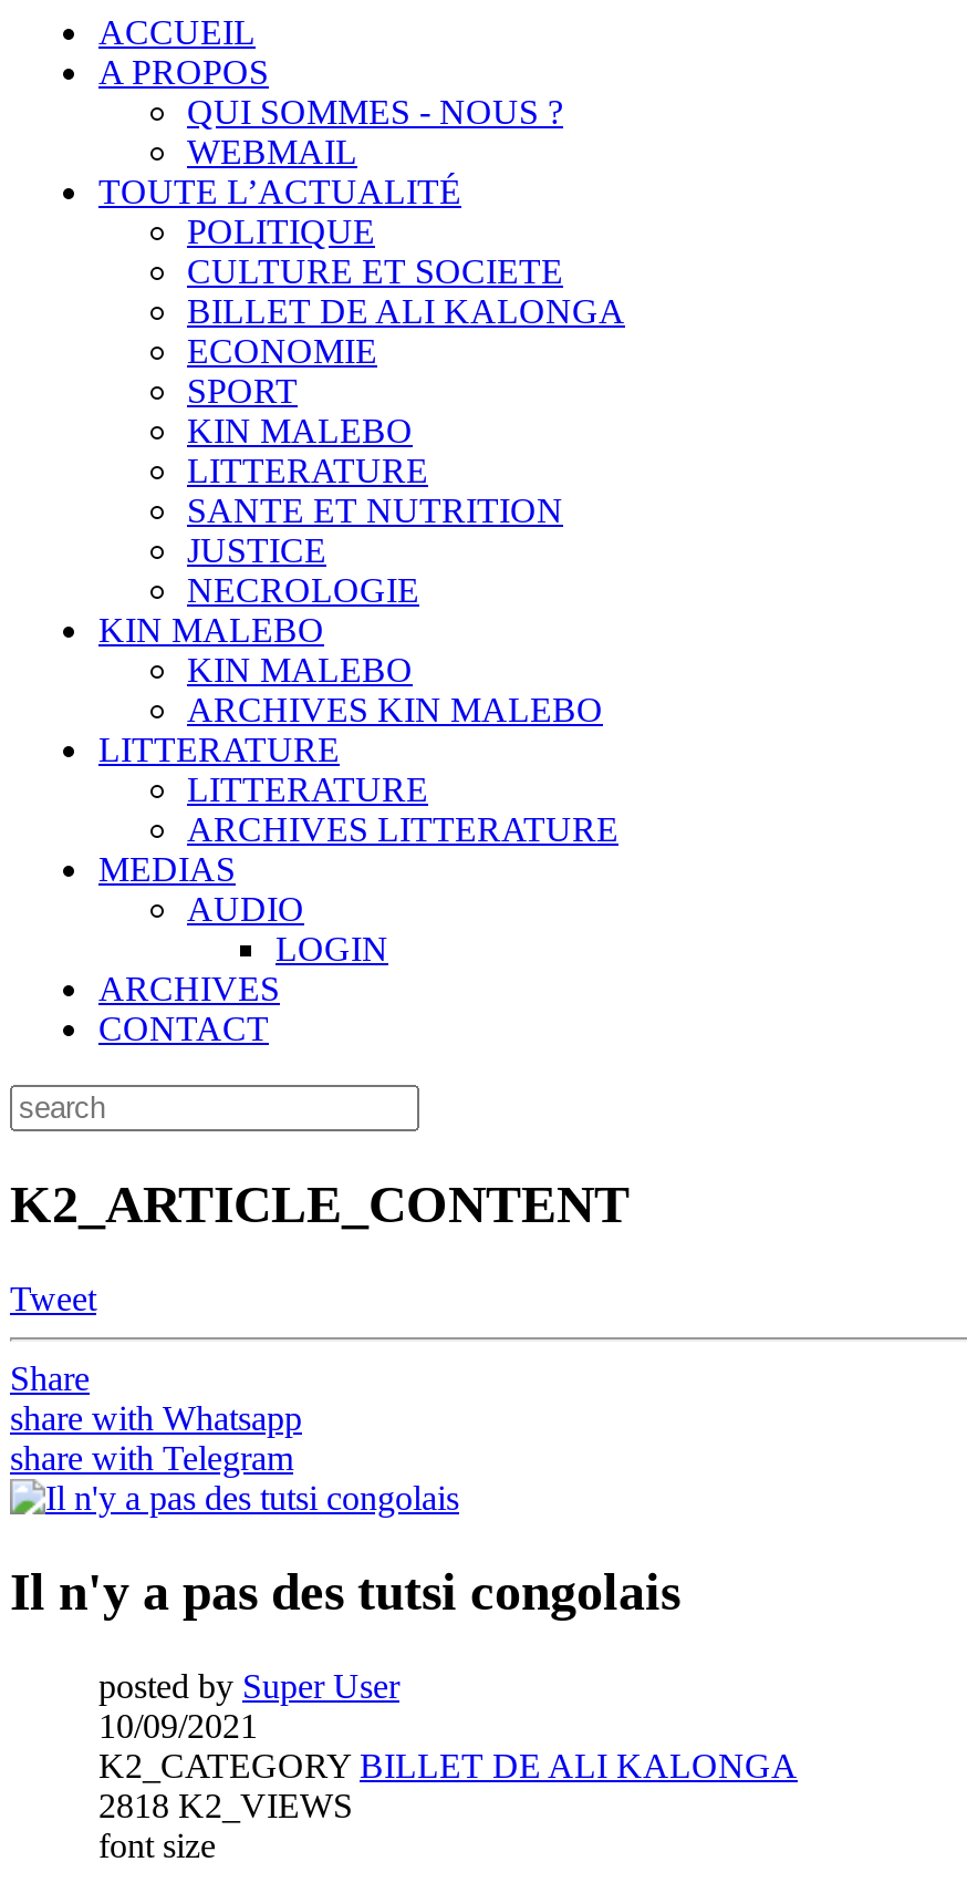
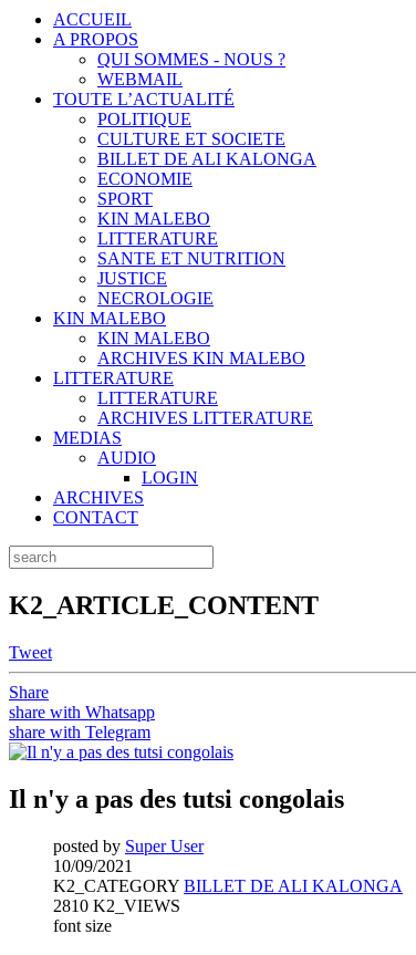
[98,1786,353,1823] 2818 K2_VIEWS -> [53,896,180,915] 2810 K2_VIEWS

